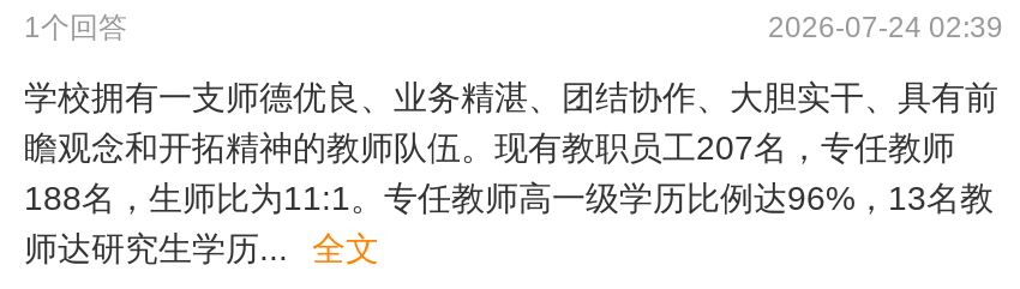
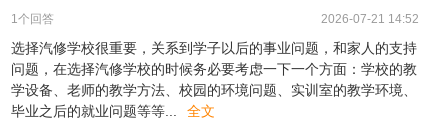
[768,11,1003,44] 2026-07-24 02:39 -> [321,12,419,26] 2026-07-21 14:52
[24,78,998,267] 学校拥有一支师德优良、业务精湛、团结协作、大胆实干、具有前 | 瞻观念和开拓精神的教师队伍。现有教职员工207名，专任教师 | 188名，生师比为11:1。专任教师高一级学历比例达96%，13名教 | 师达研究生学历... -> [11,40,417,119] 选择汽修学校很重要，关系到学子以后的事业问题，和家人的支持 | 问题，在选择汽修学校的时候务必要考虑一下一个方面：学校的教 | 学设备、老师的教学方法、校园的环境问题、实训室的教学环境、 | 毕业之后的就业问题等等...

